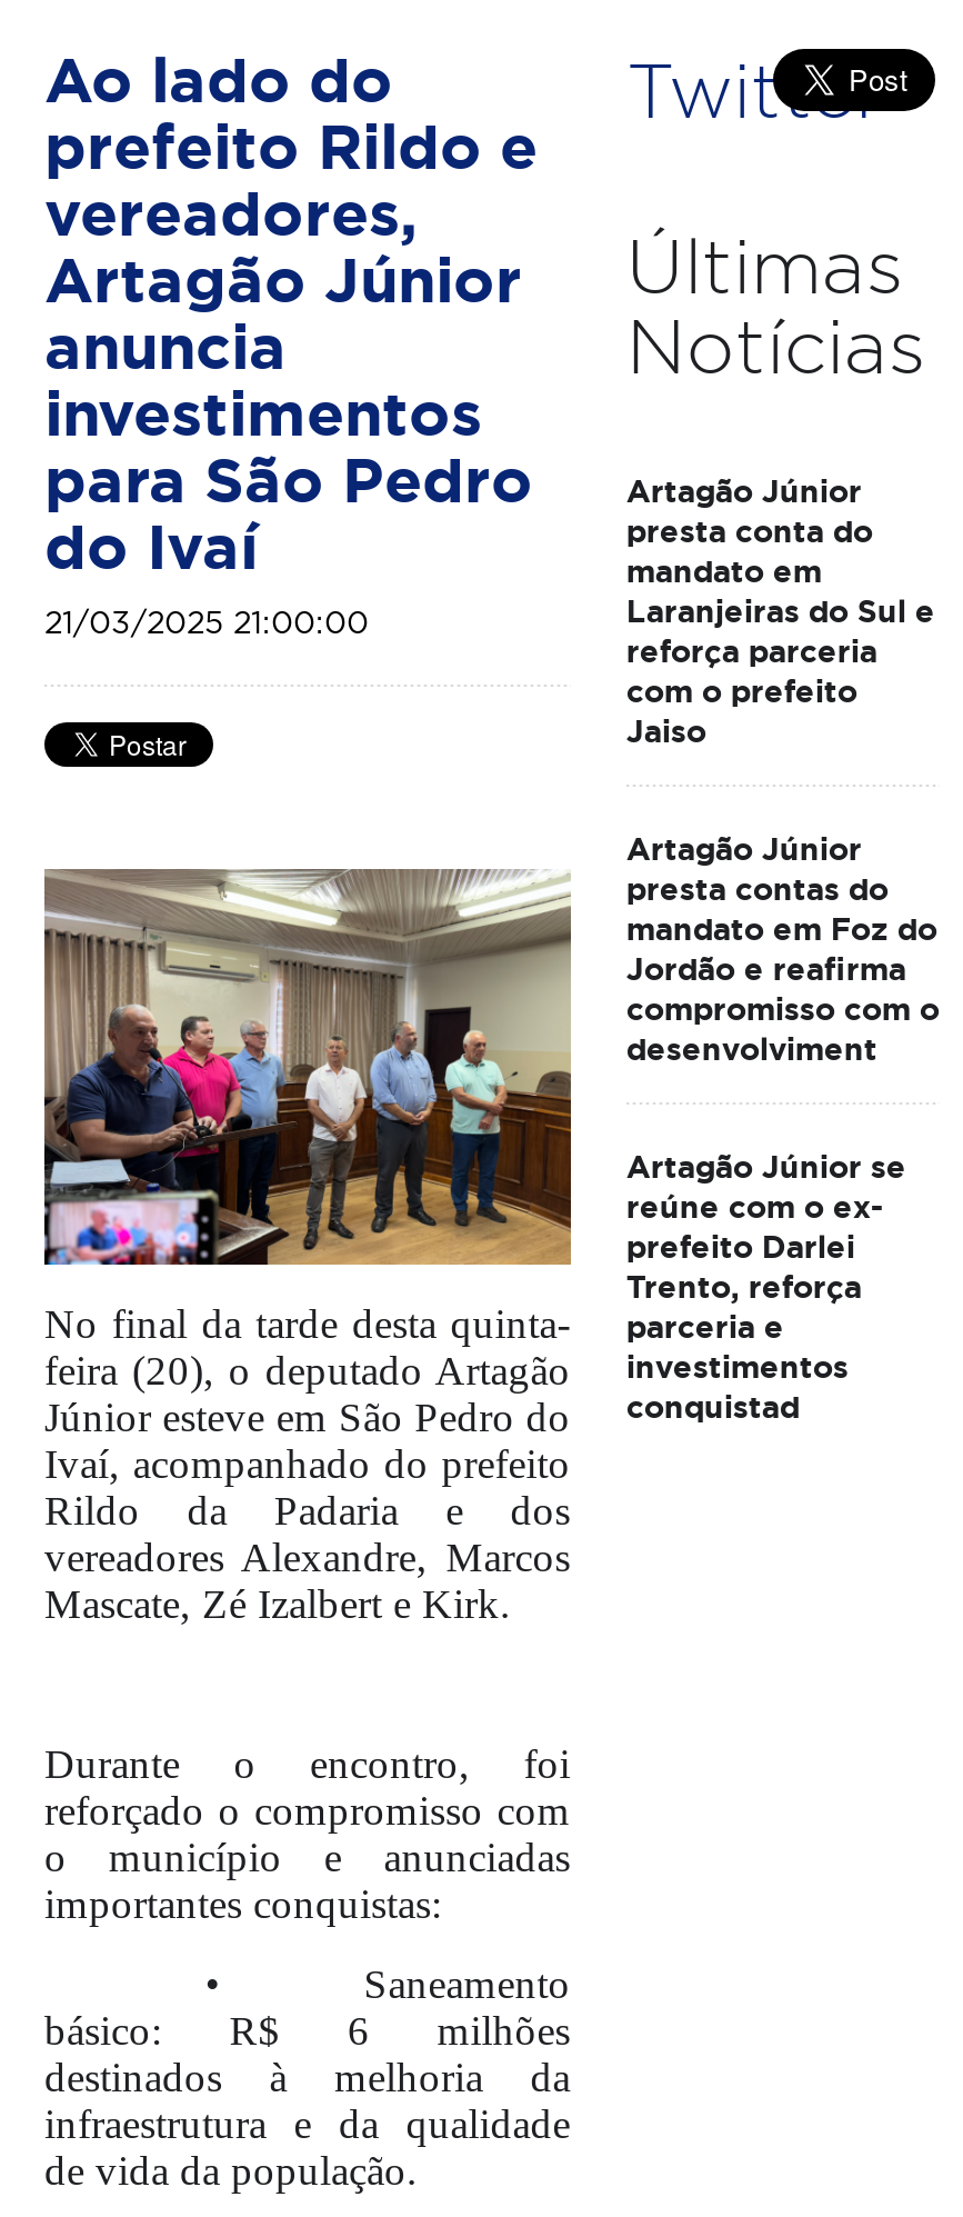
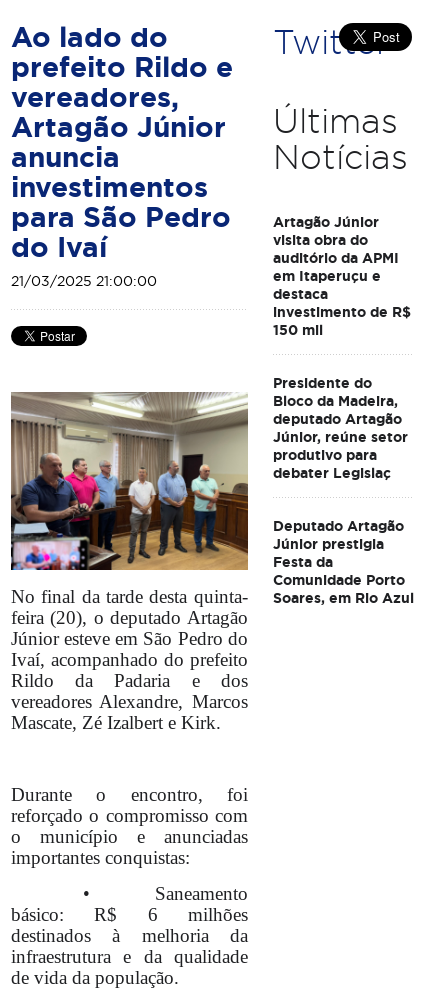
[626,511,935,751] presta conta do | mandato em | Laranjeiras do Sul e | reforça parceria | com o prefeito | Jaiso -> [273,231,411,339] visita obra do | auditório da APMI | em Itaperuçu e | destaca | investimento de R$ | 150 mil
[626,829,939,1069] Artagão Júnior | presta contas do | mandato em Foz do | Jordão e reafirma | compromisso com o | desenvolviment -> [273,374,408,482] Presidente do | Bloco da Madeira, | deputado Artagão | Júnior, reúne setor | produtivo para | debater Legislaç
[626,1147,906,1427] Artagão Júnior se | reúne com o ex- | prefeito Darlei | Trento, reforça | parceria e | investimentos | conquistad -> [273,517,414,607] Deputado Artagão | Júnior prestigia | Festa da | Comunidade Porto | Soares, em Rio Azul

